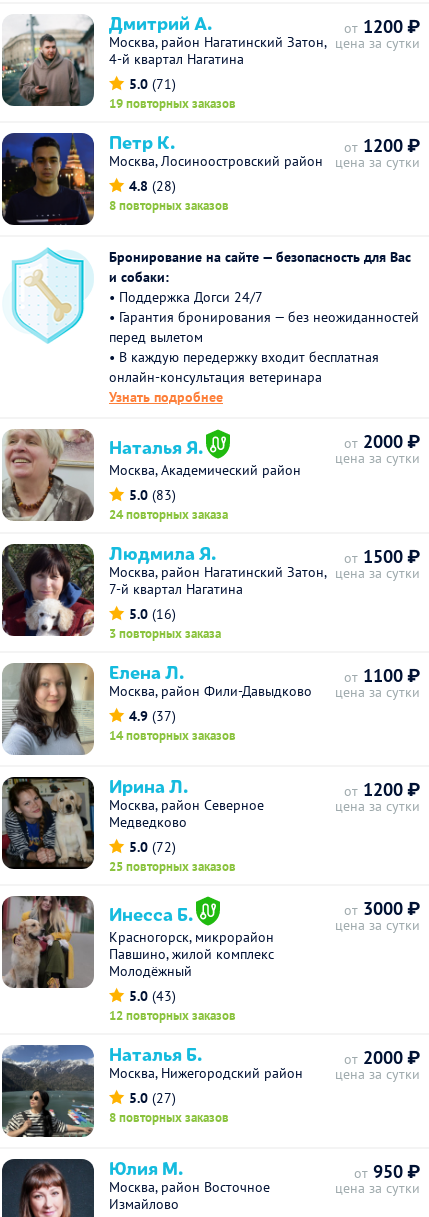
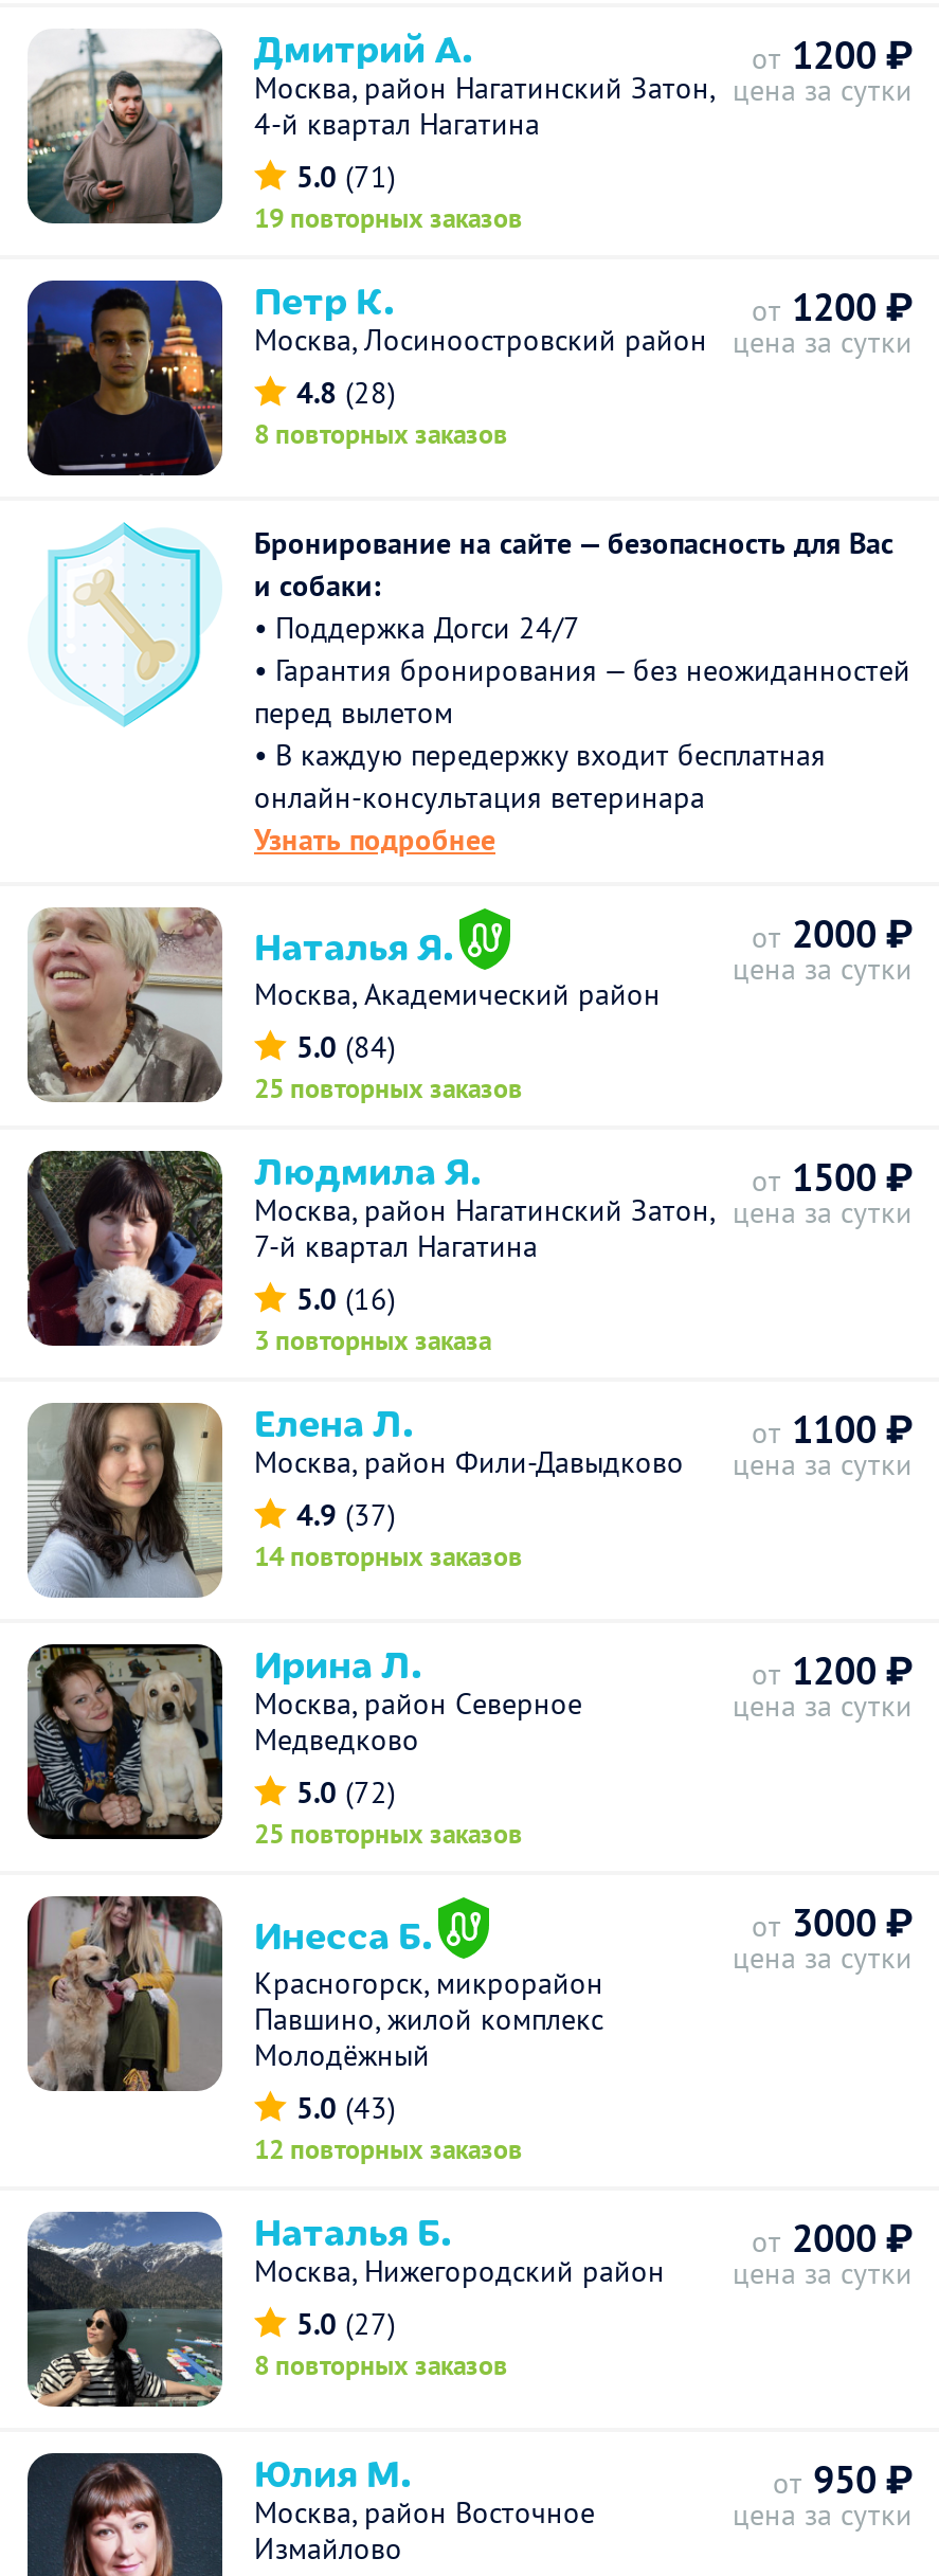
[129,486,176,504] 5.0 (83) -> [296,1028,396,1066] 5.0 (84)
[109,506,228,523] 24 повторных заказа -> [254,1070,523,1106] 25 повторных заказов

